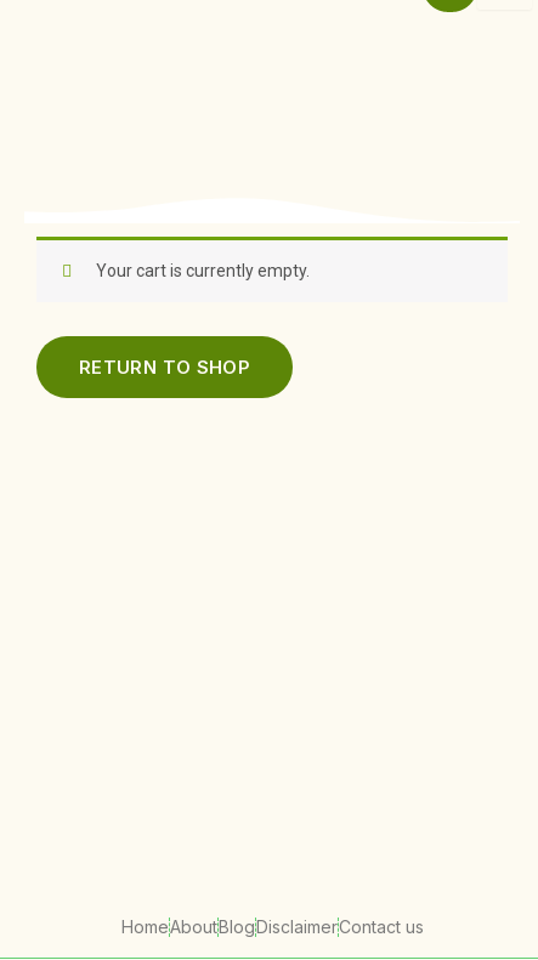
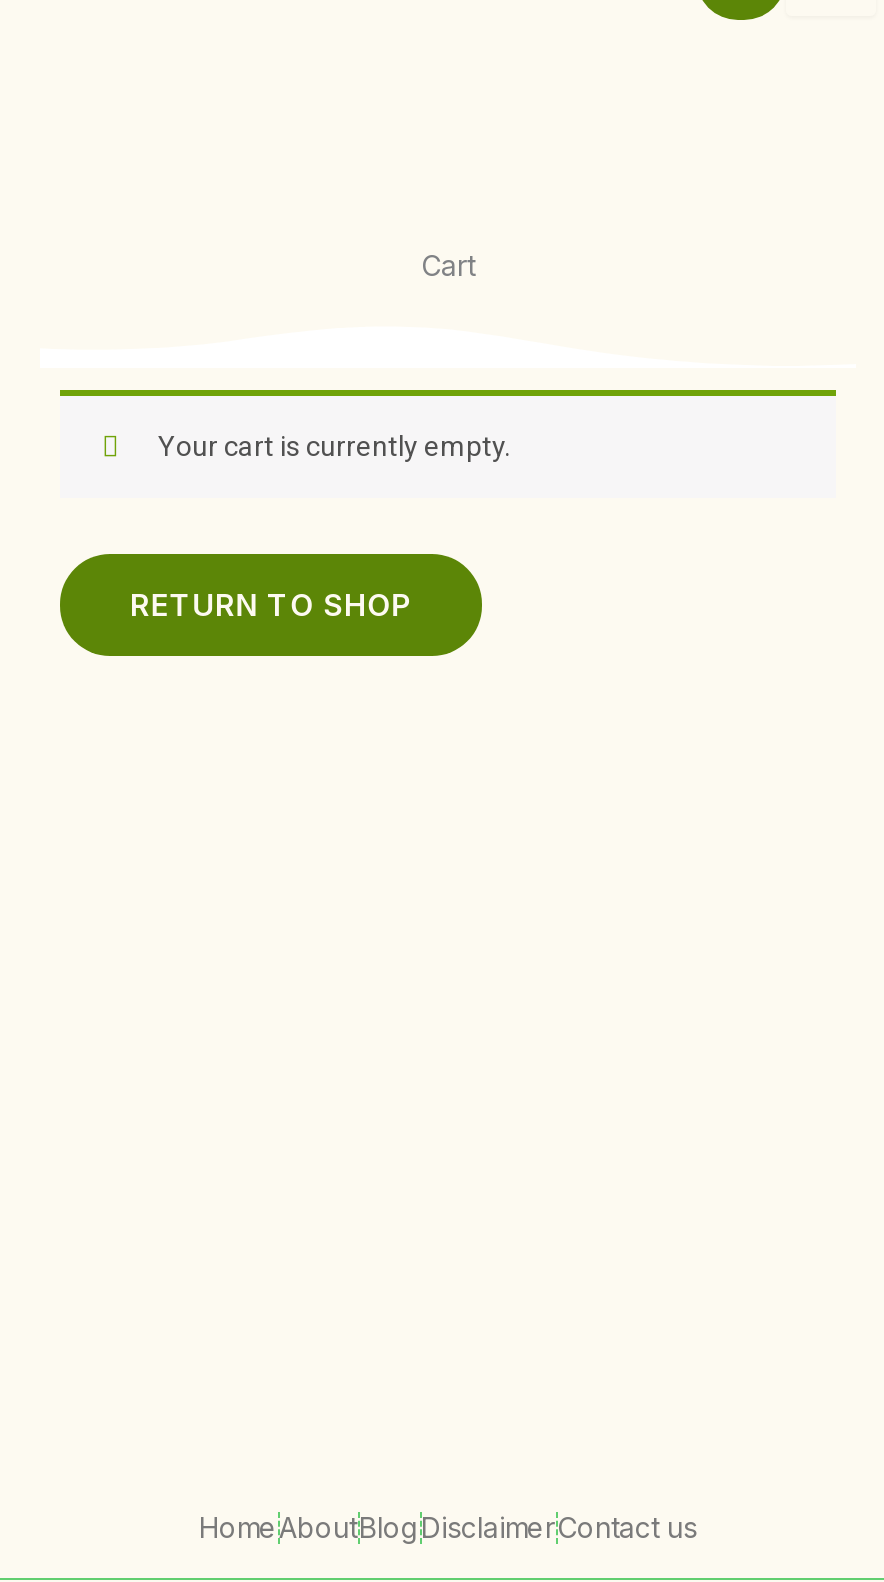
none -> [421,248,475,282] Cart

